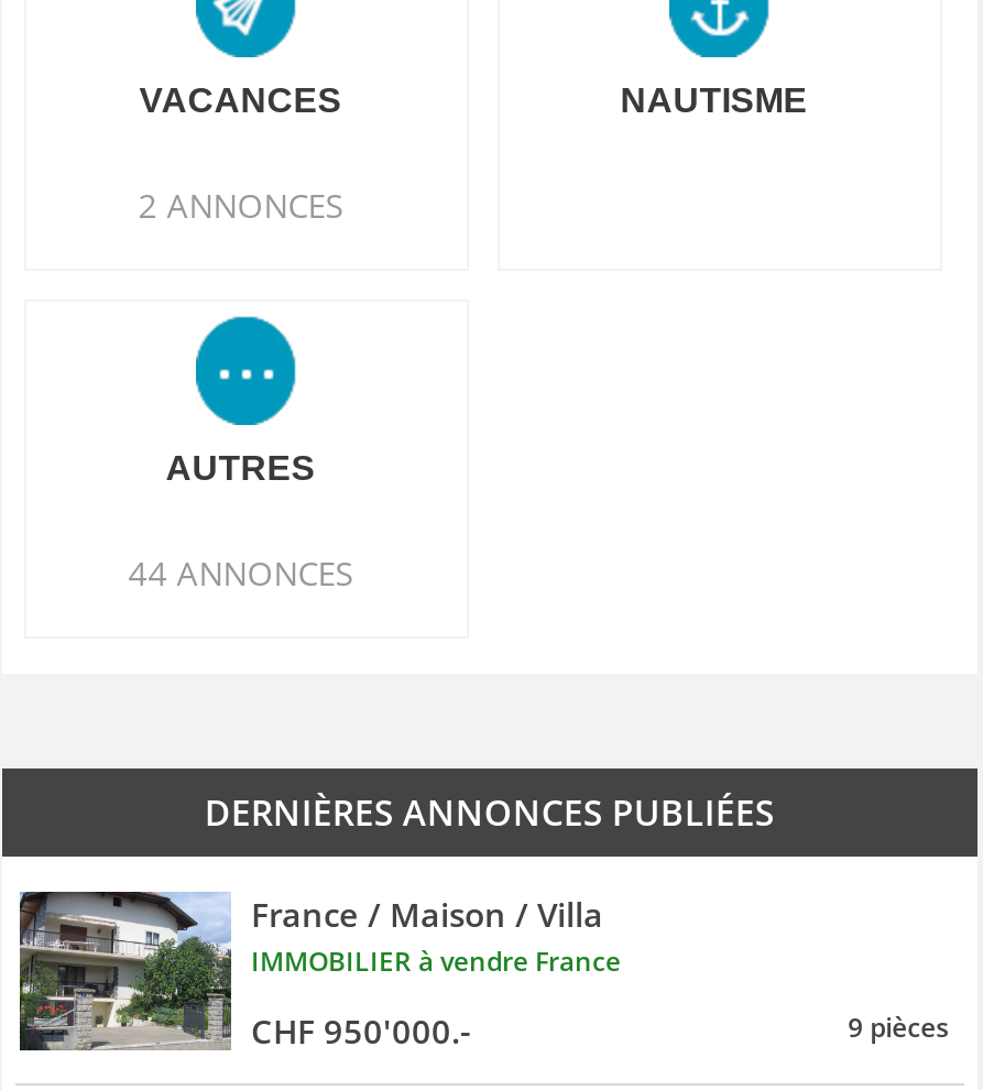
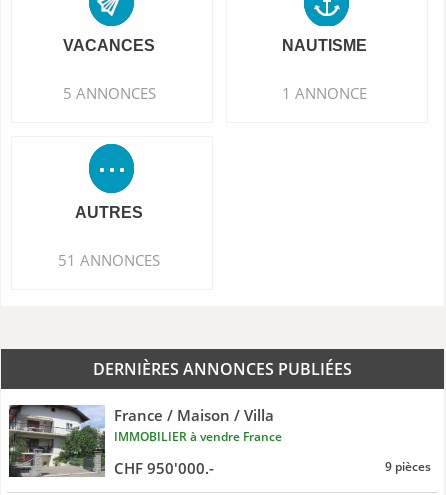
none -> [282,83,367,103] 1 ANNONCE
[138,183,343,227] 2 ANNONCES -> [63,83,156,103] 5 ANNONCES
[128,551,353,595] 44 ANNONCES -> [58,250,160,270] 51 ANNONCES

